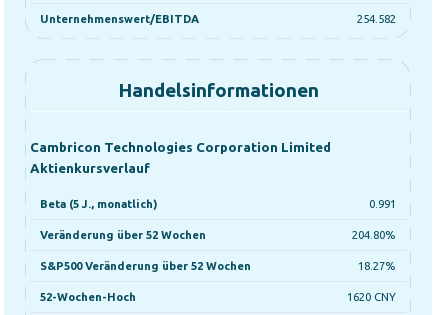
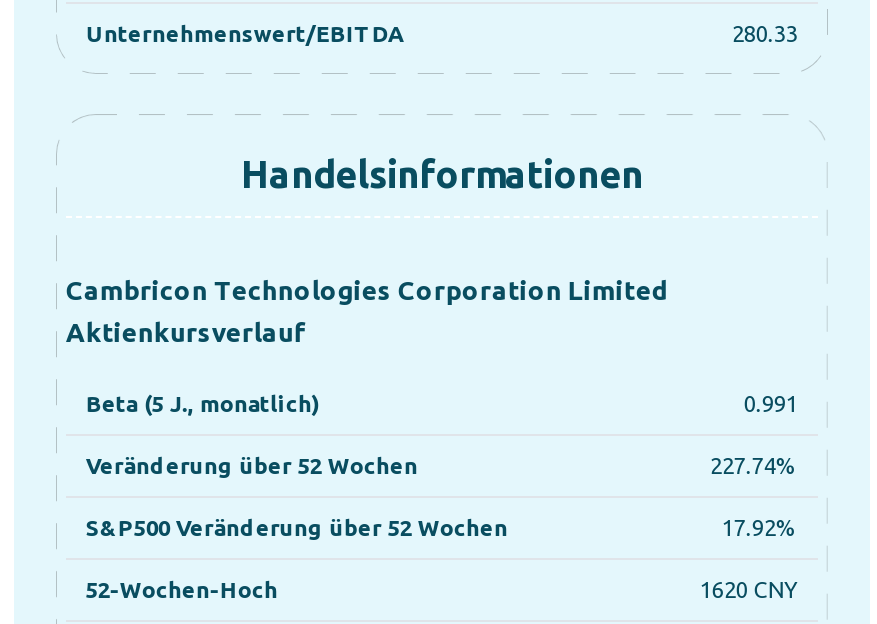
[357,12,396,25] 254.582 -> [732,19,798,45] 280.33
[352,228,396,241] 204.80% -> [710,452,798,478] 227.74%
[358,259,396,272] 18.27% -> [722,514,798,540] 17.92%

